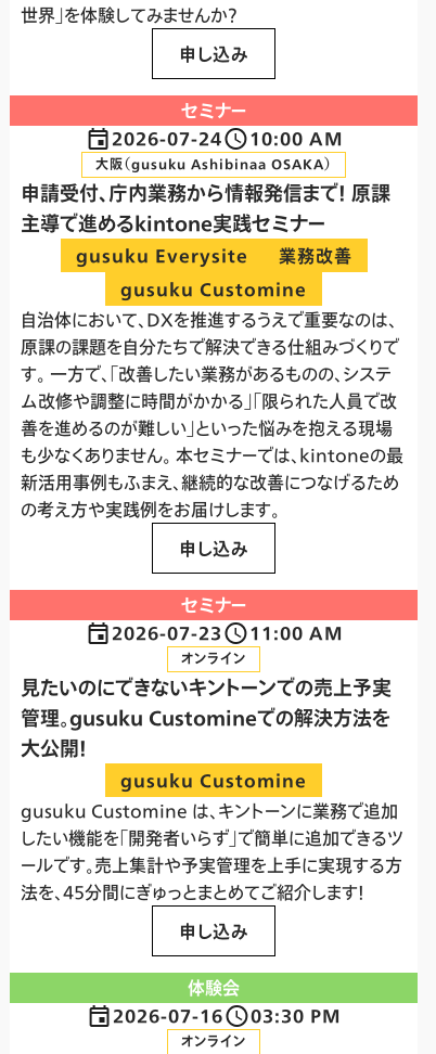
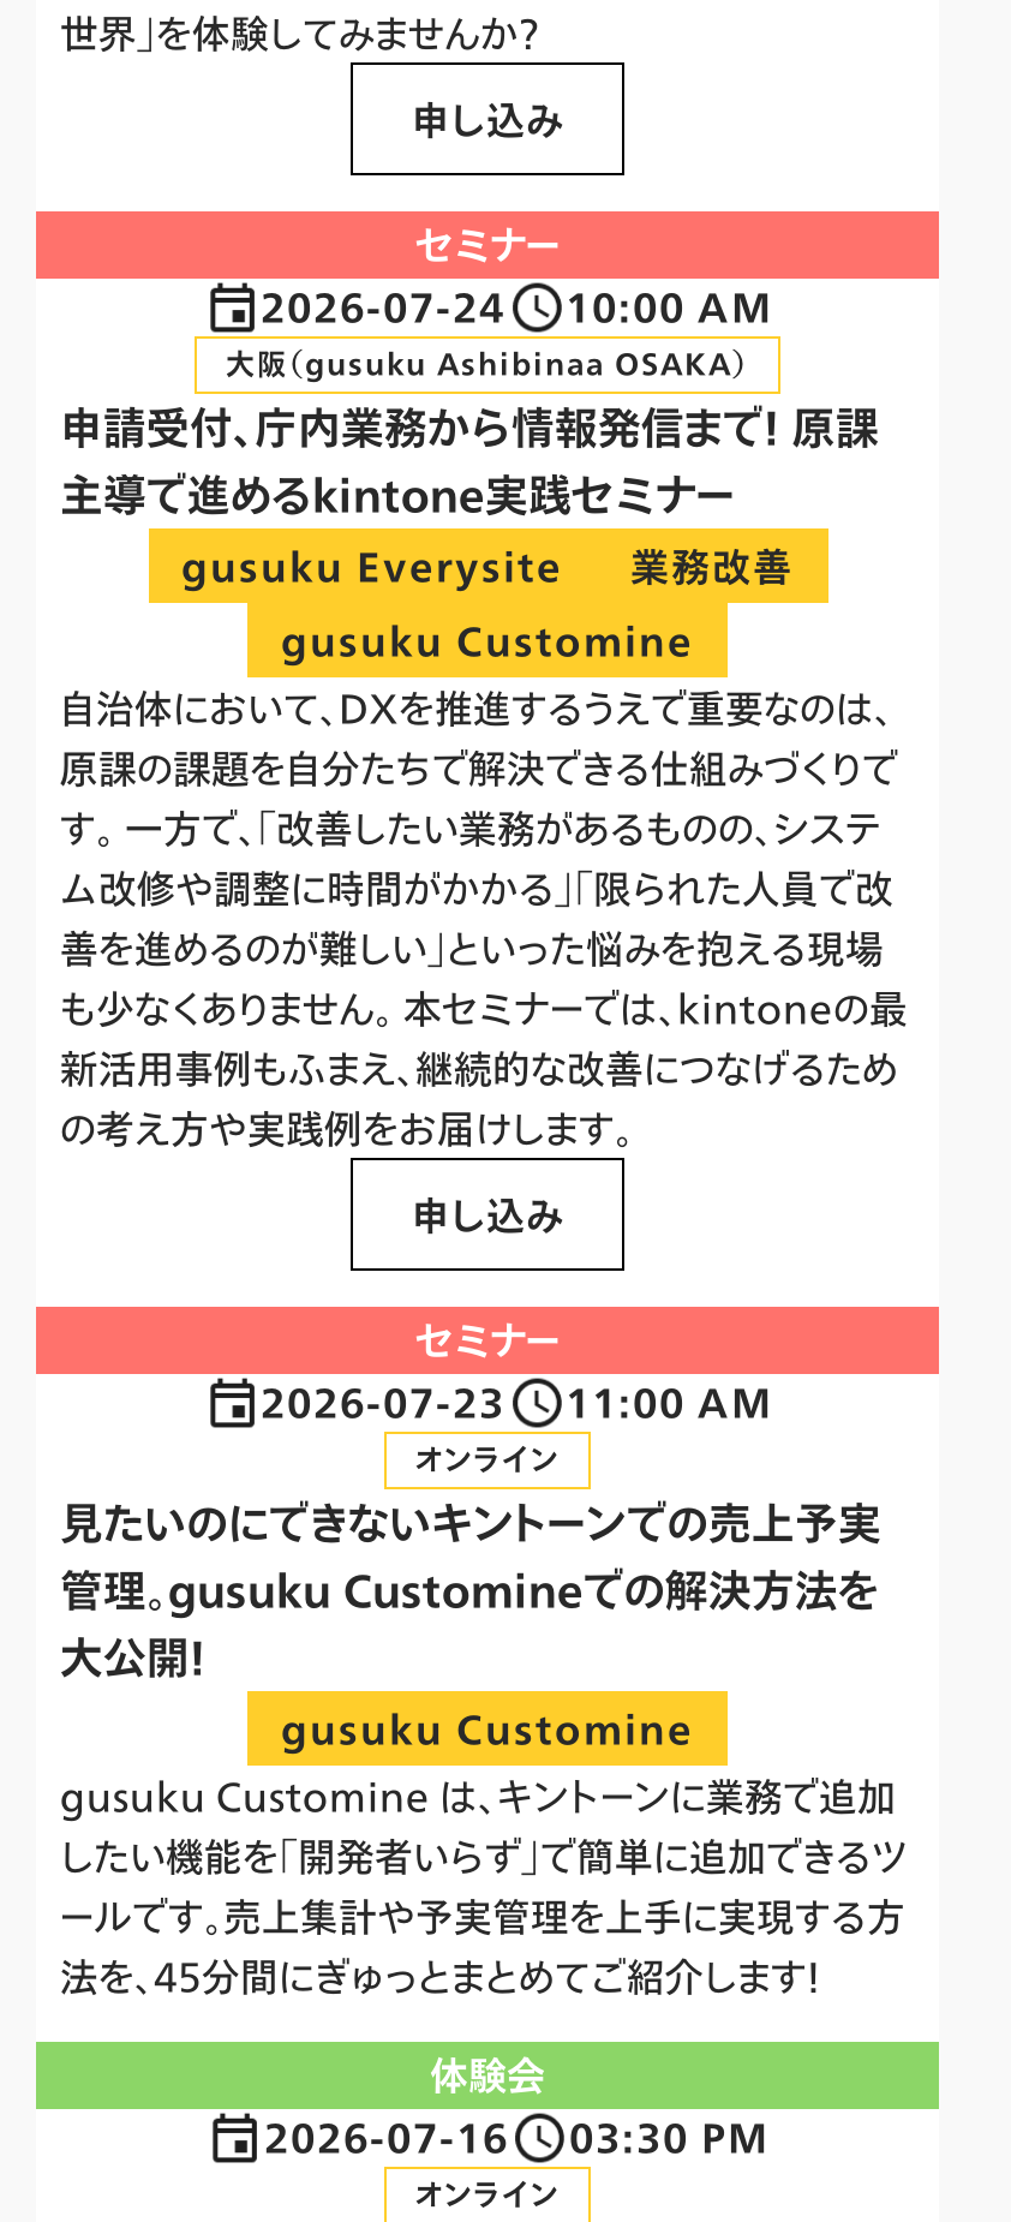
[179,919,248,942] 申し込み -> none

